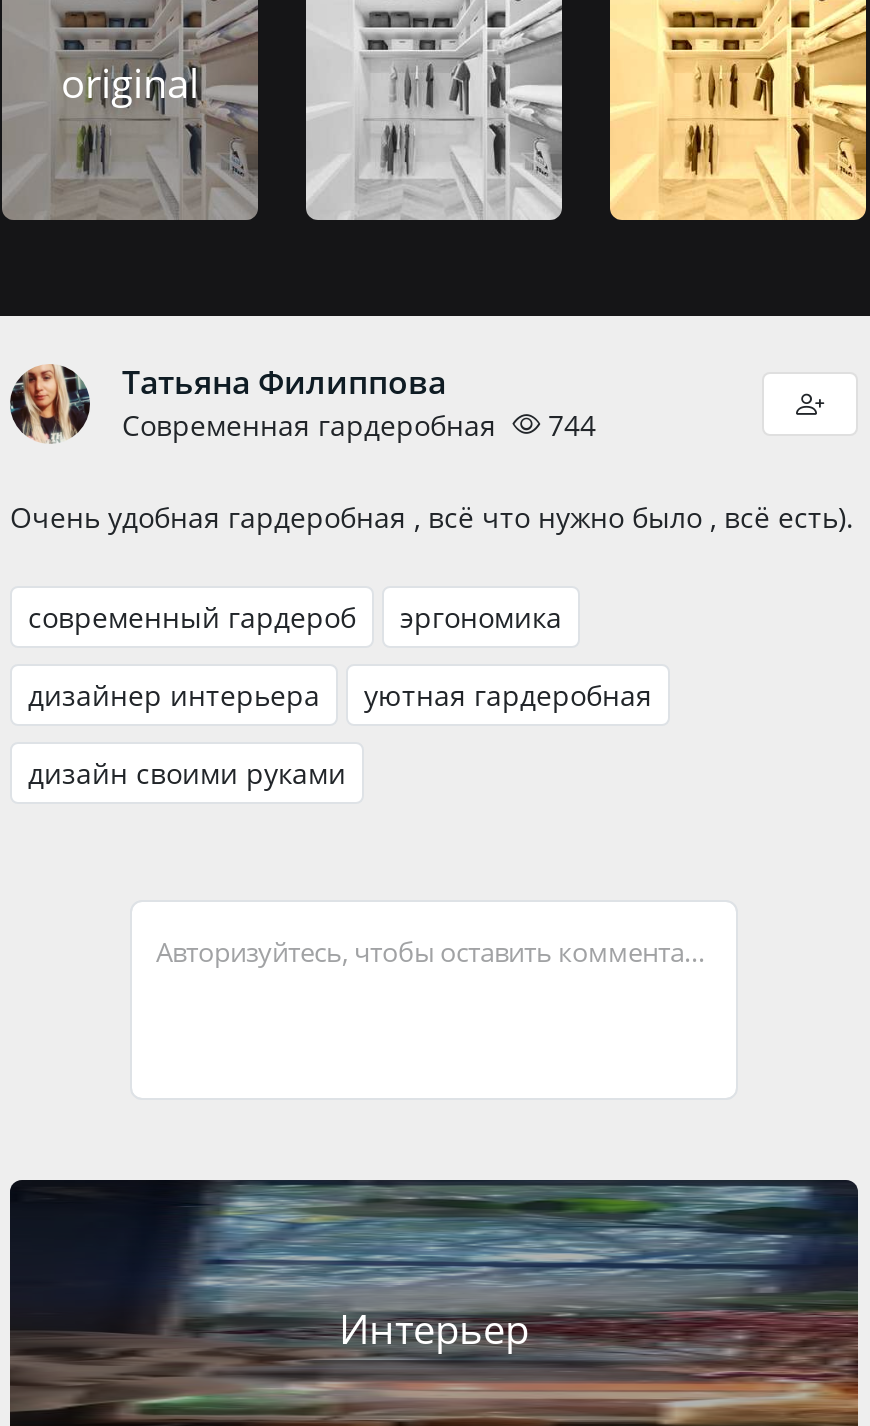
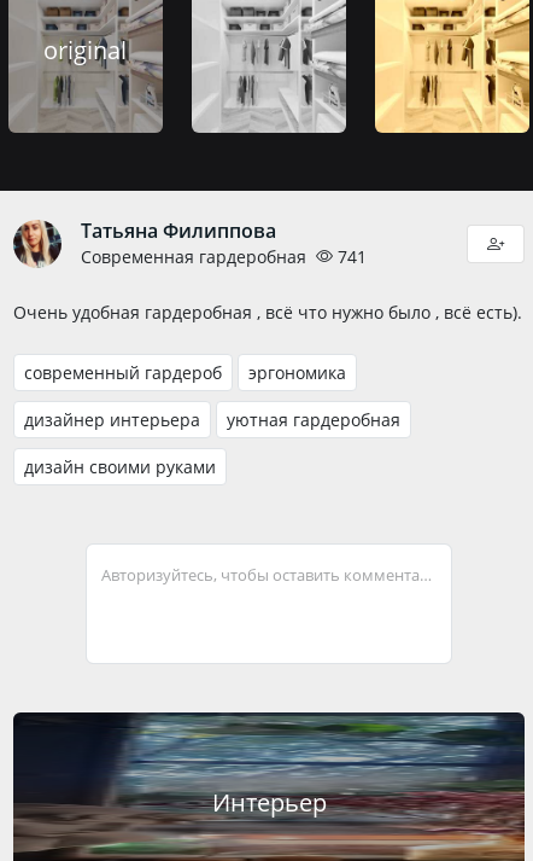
[122,405,596,443] Современная гардеробная 744 -> [81,245,367,267] Современная гардеробная 741

